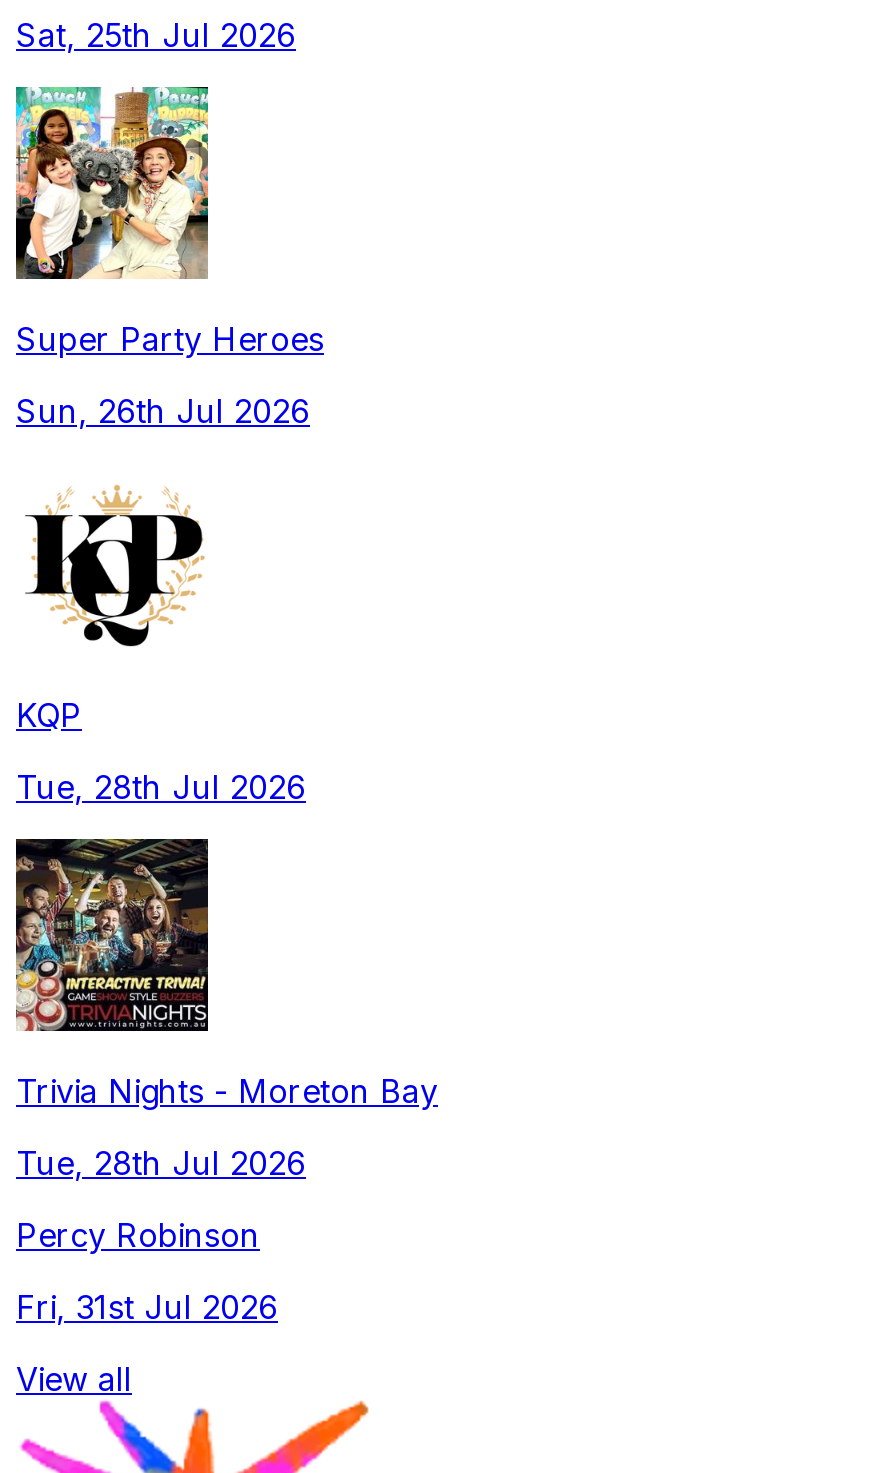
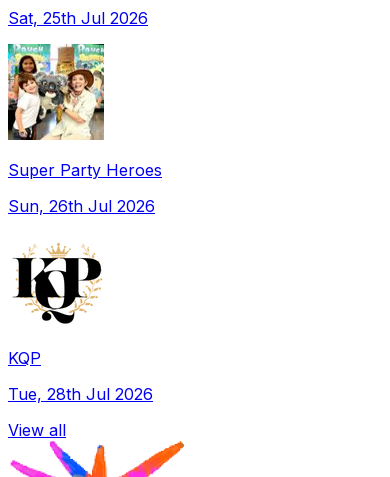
[14,837,438,1326] [image] | Trivia Nights - Moreton Bay | Tue, 28th Jul 2026 | Percy Robinson | Fri, 31st Jul 2026 -> none

